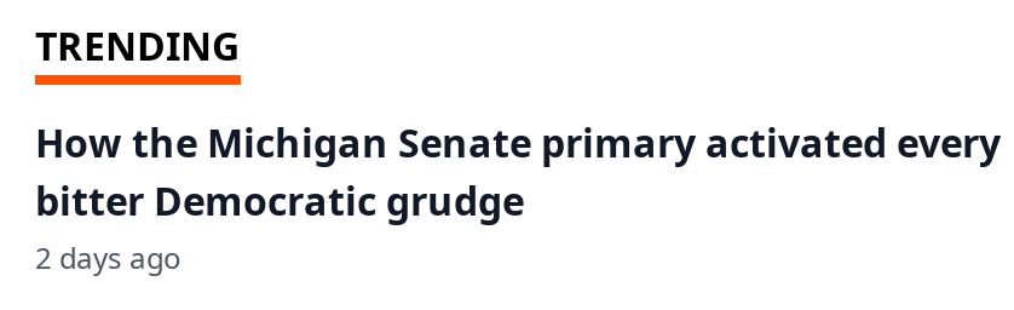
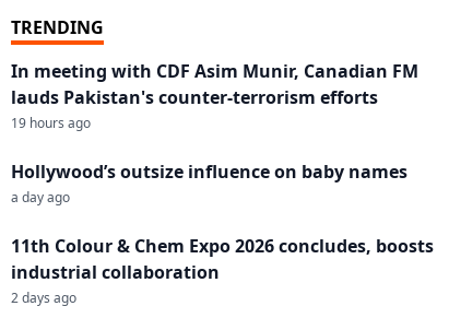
[35,116,1001,227] How the Michigan Senate primary activated every | bitter Democratic grudge -> [11,59,434,284] In meeting with CDF Asim Munir, Canadian FM | lauds Pakistan's counter-terrorism efforts | 19 hours ago | Hollywood’s outsize influence on baby names | a day ago | 11th Colour & Chem Expo 2026 concludes, boosts | industrial collaboration

